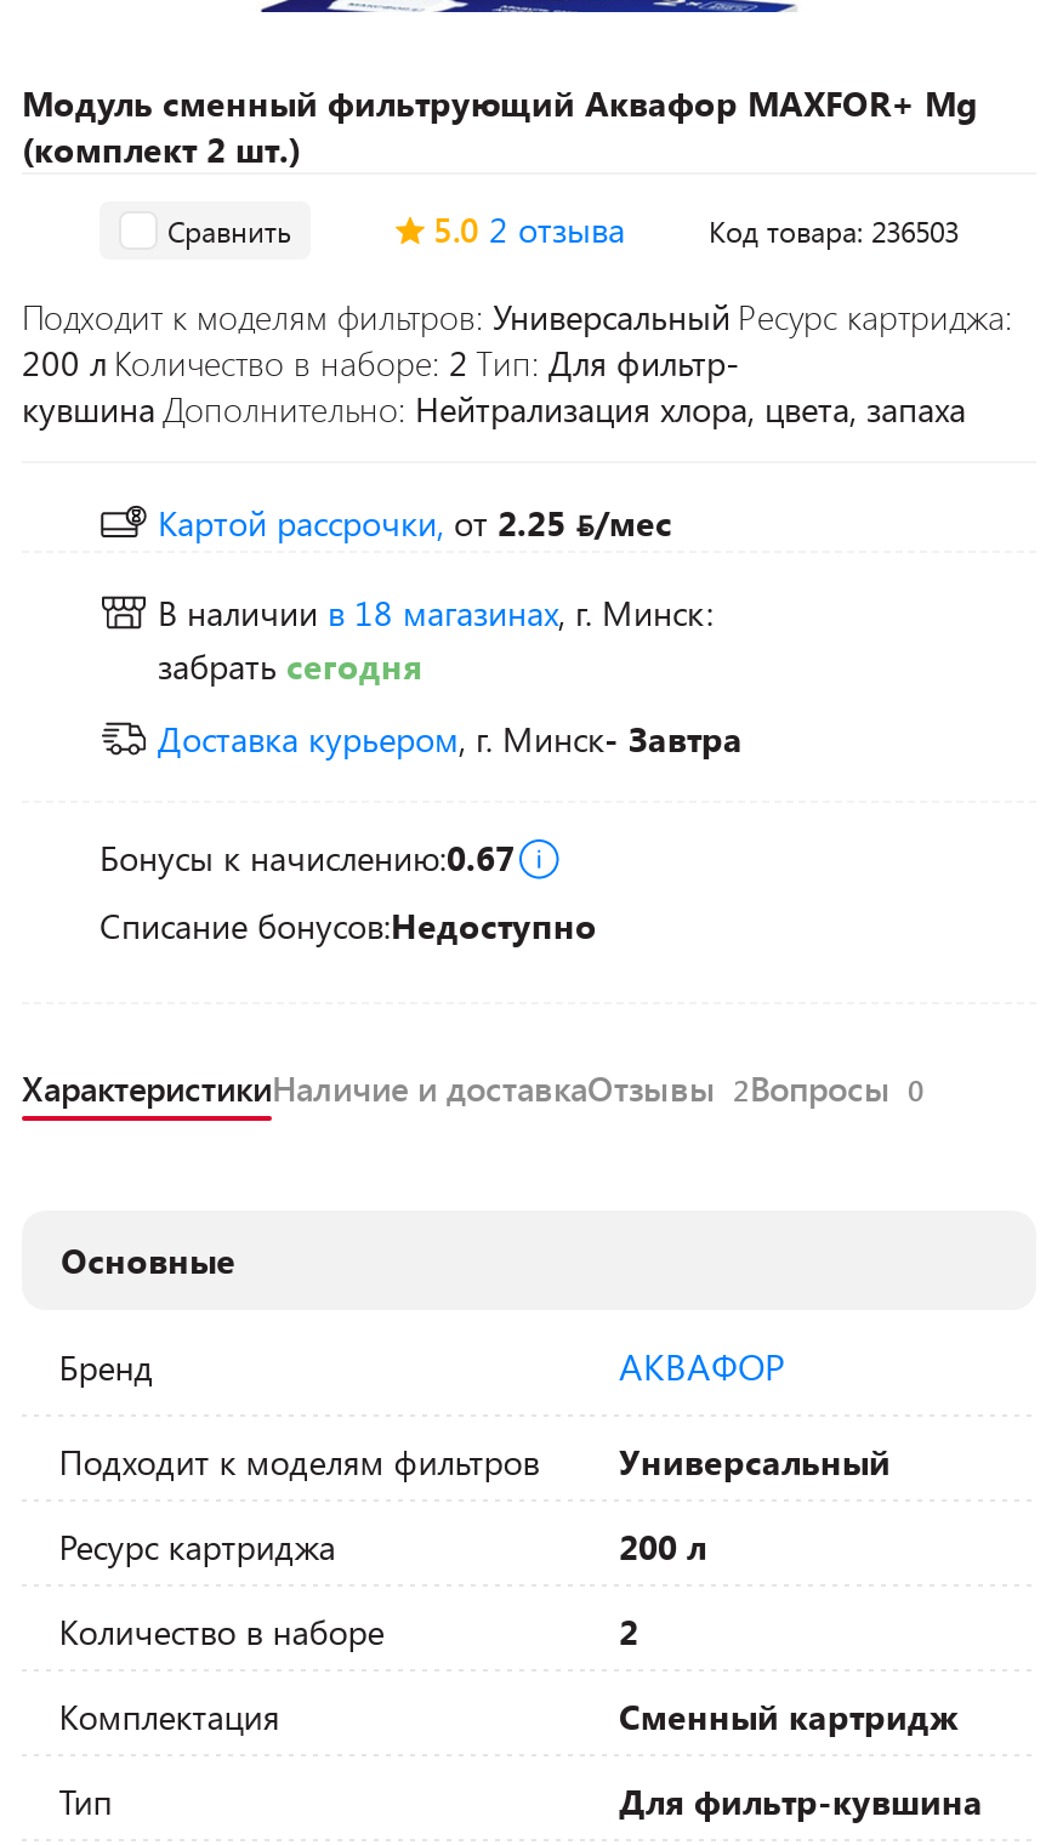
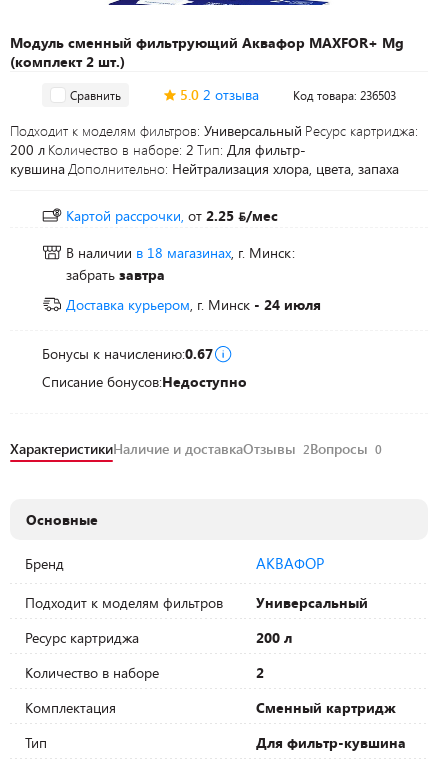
[158,643,422,689] забрать сегодня -> [66,265,165,284] забрать завтра
[158,716,743,762] Доставка курьером, г. Минск- Завтра -> [66,295,321,314] Доставка курьером, г. Минск- 24 июля

